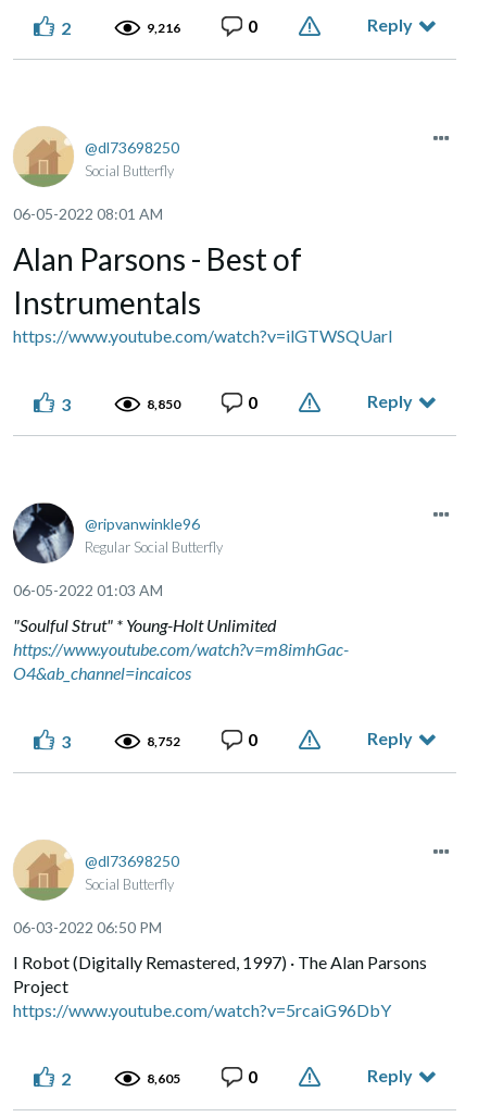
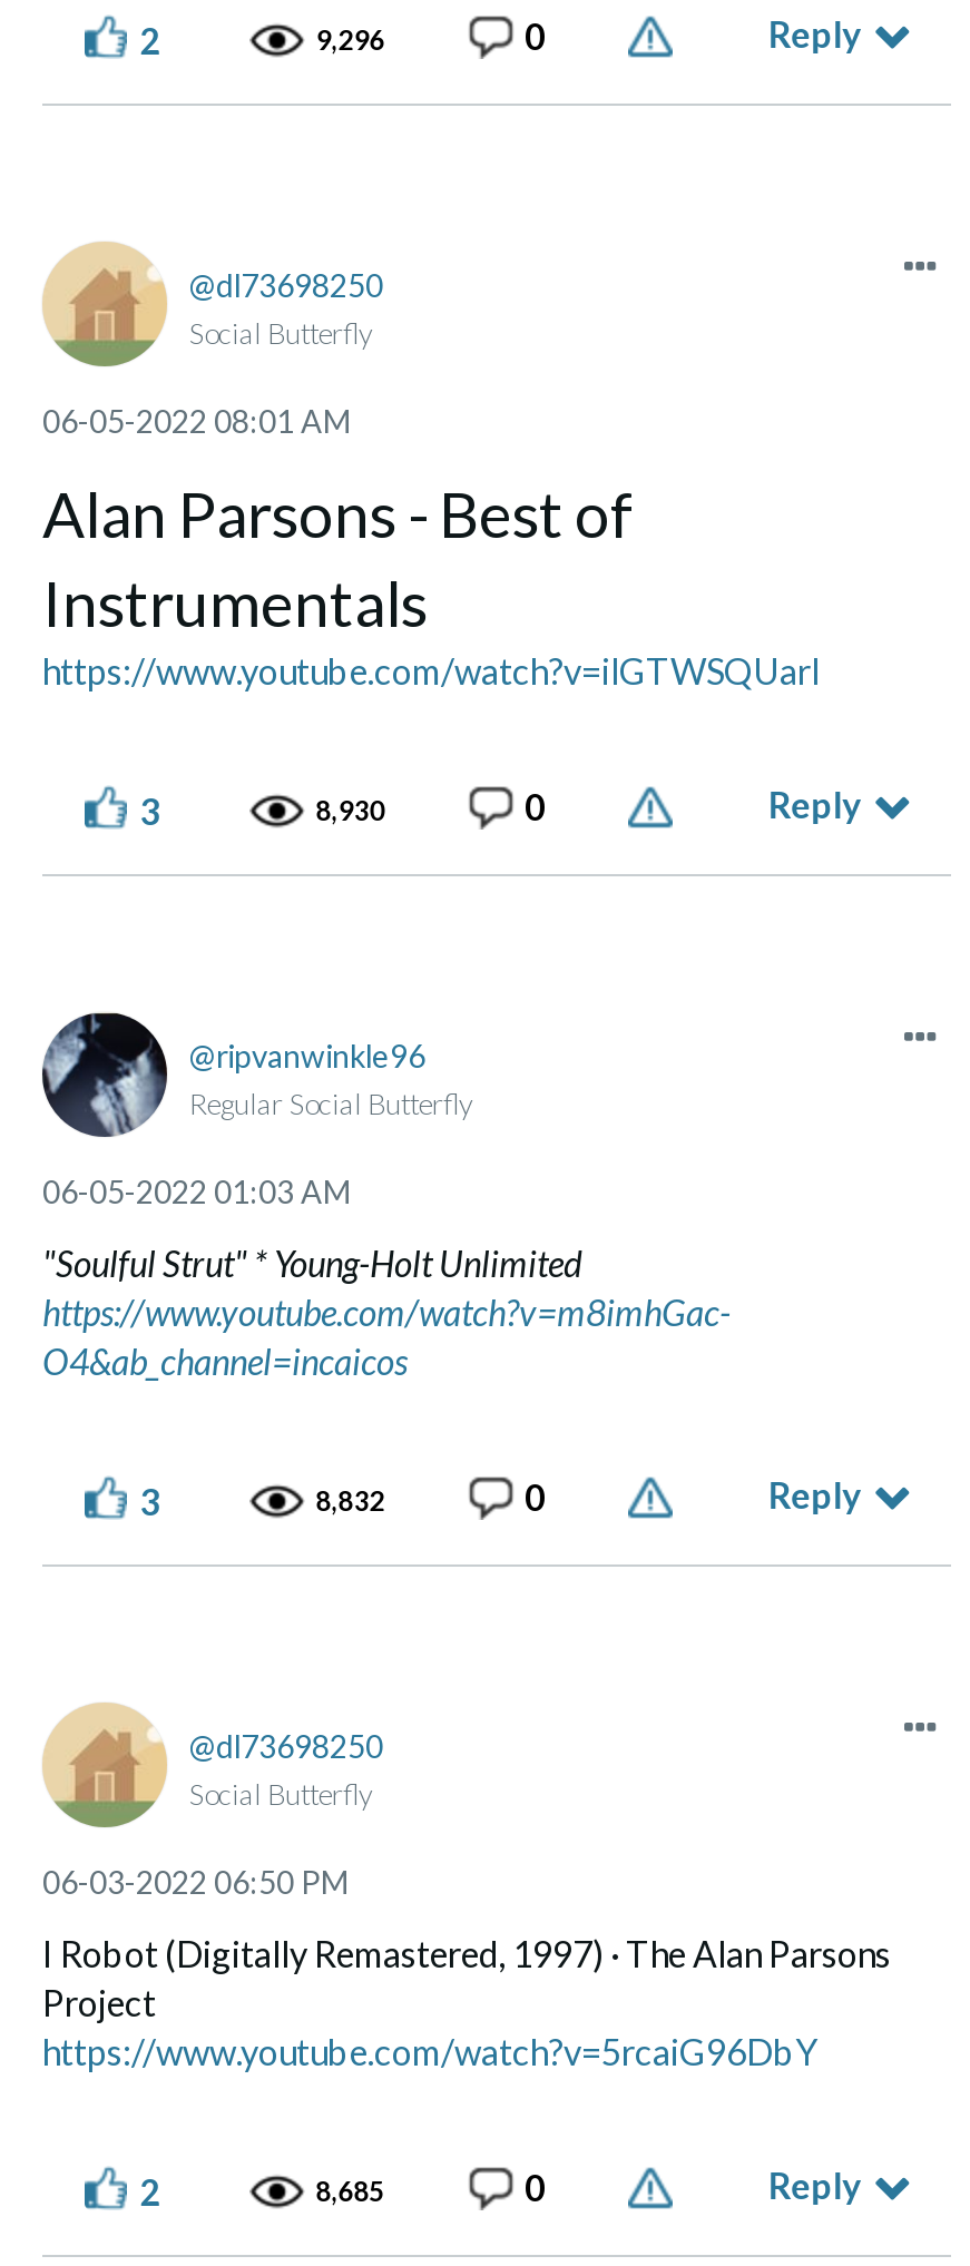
[146,19,180,36] 9,216 -> [316,23,385,56] 9,296
[146,396,180,412] 8,850 -> [316,793,385,827] 8,930
[146,733,180,749] 8,752 -> [316,1484,385,1517] 8,832
[146,1070,180,1086] 8,605 -> [316,2174,385,2207] 8,685

